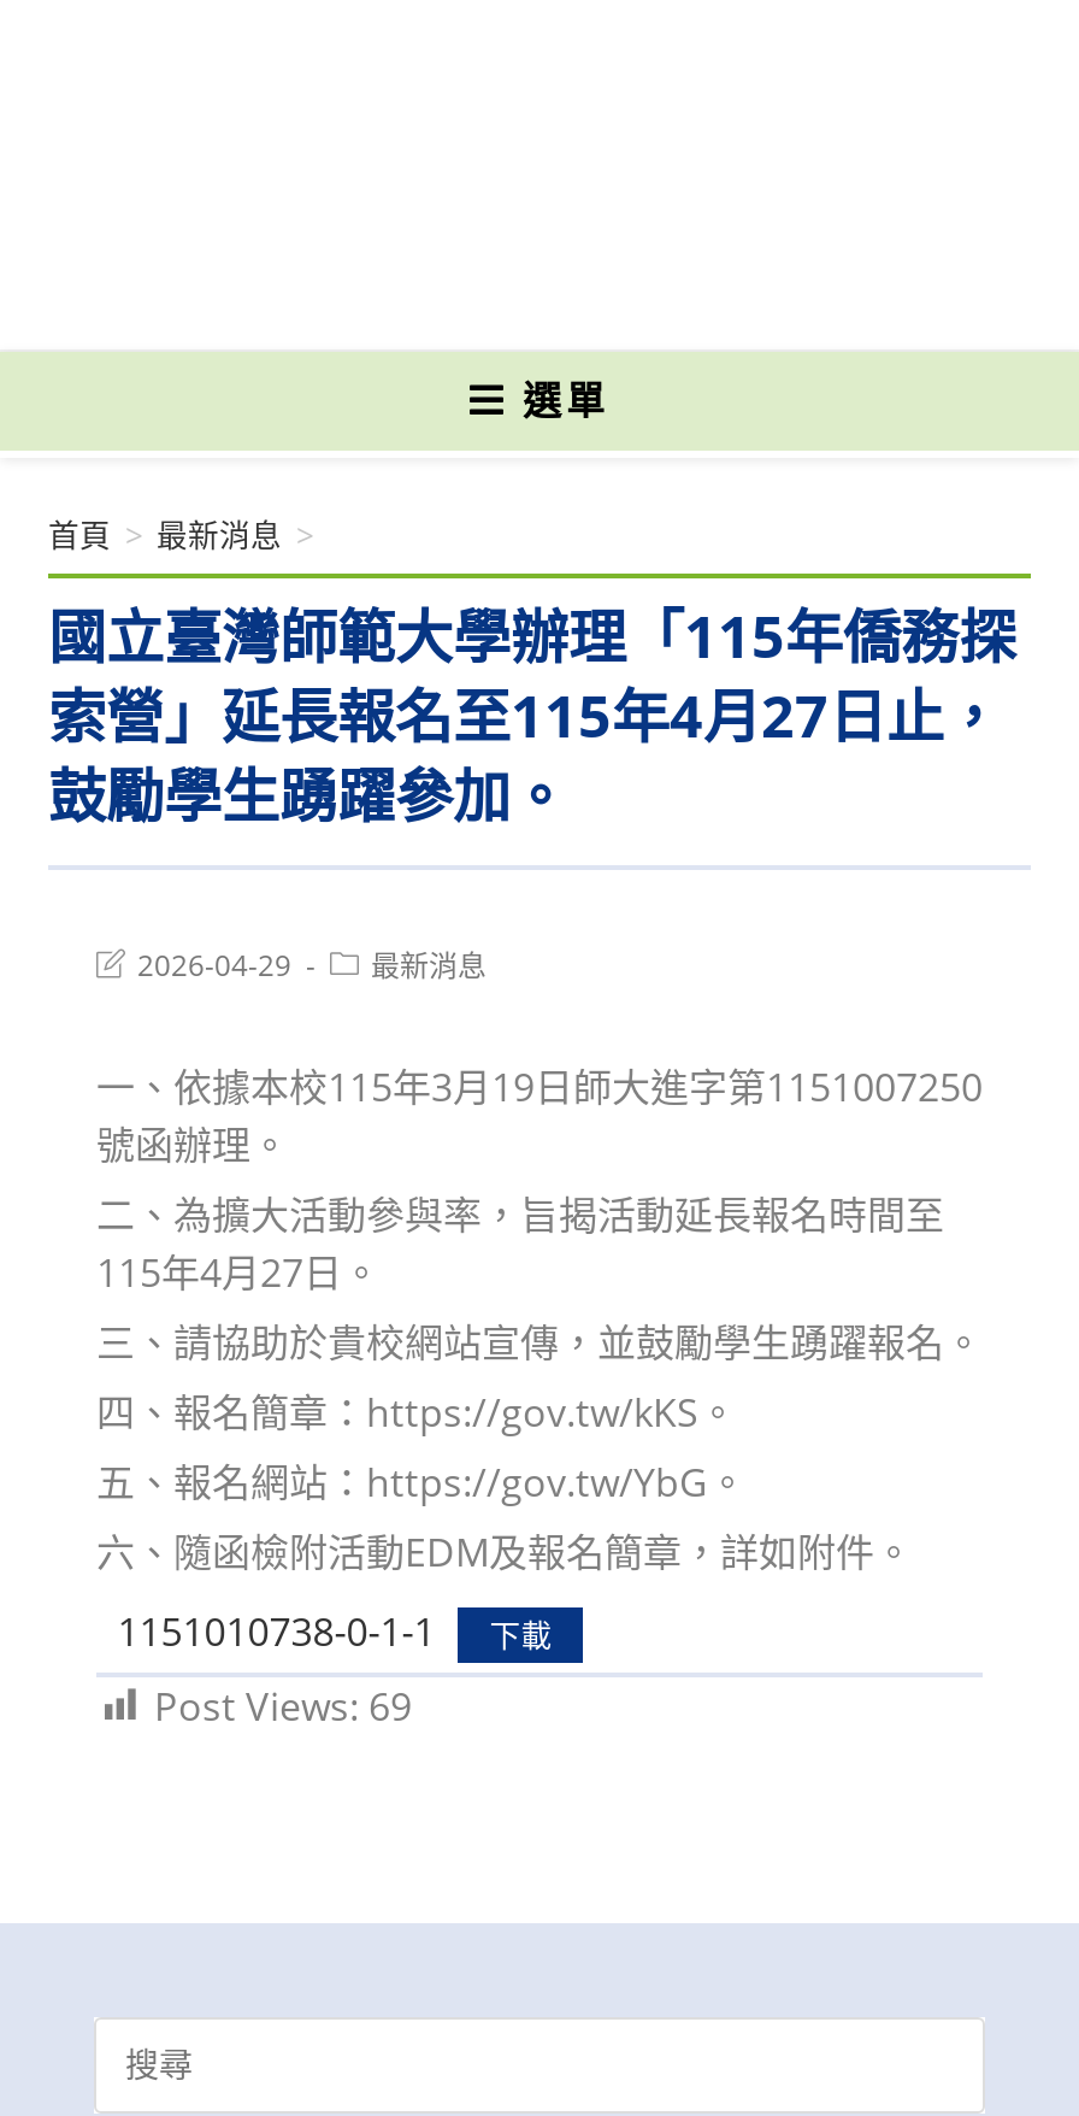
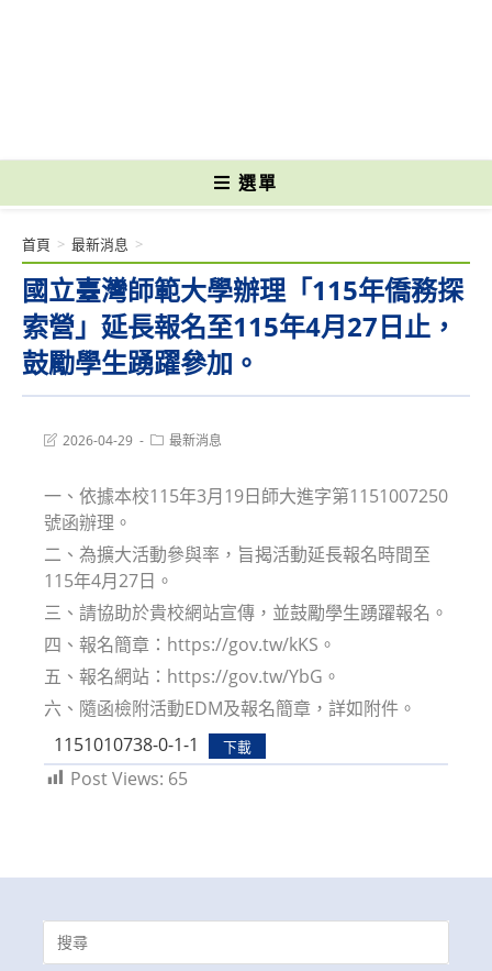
[154,1679,412,1732] Post Views: 69 -> [70,766,188,790] Post Views: 65

